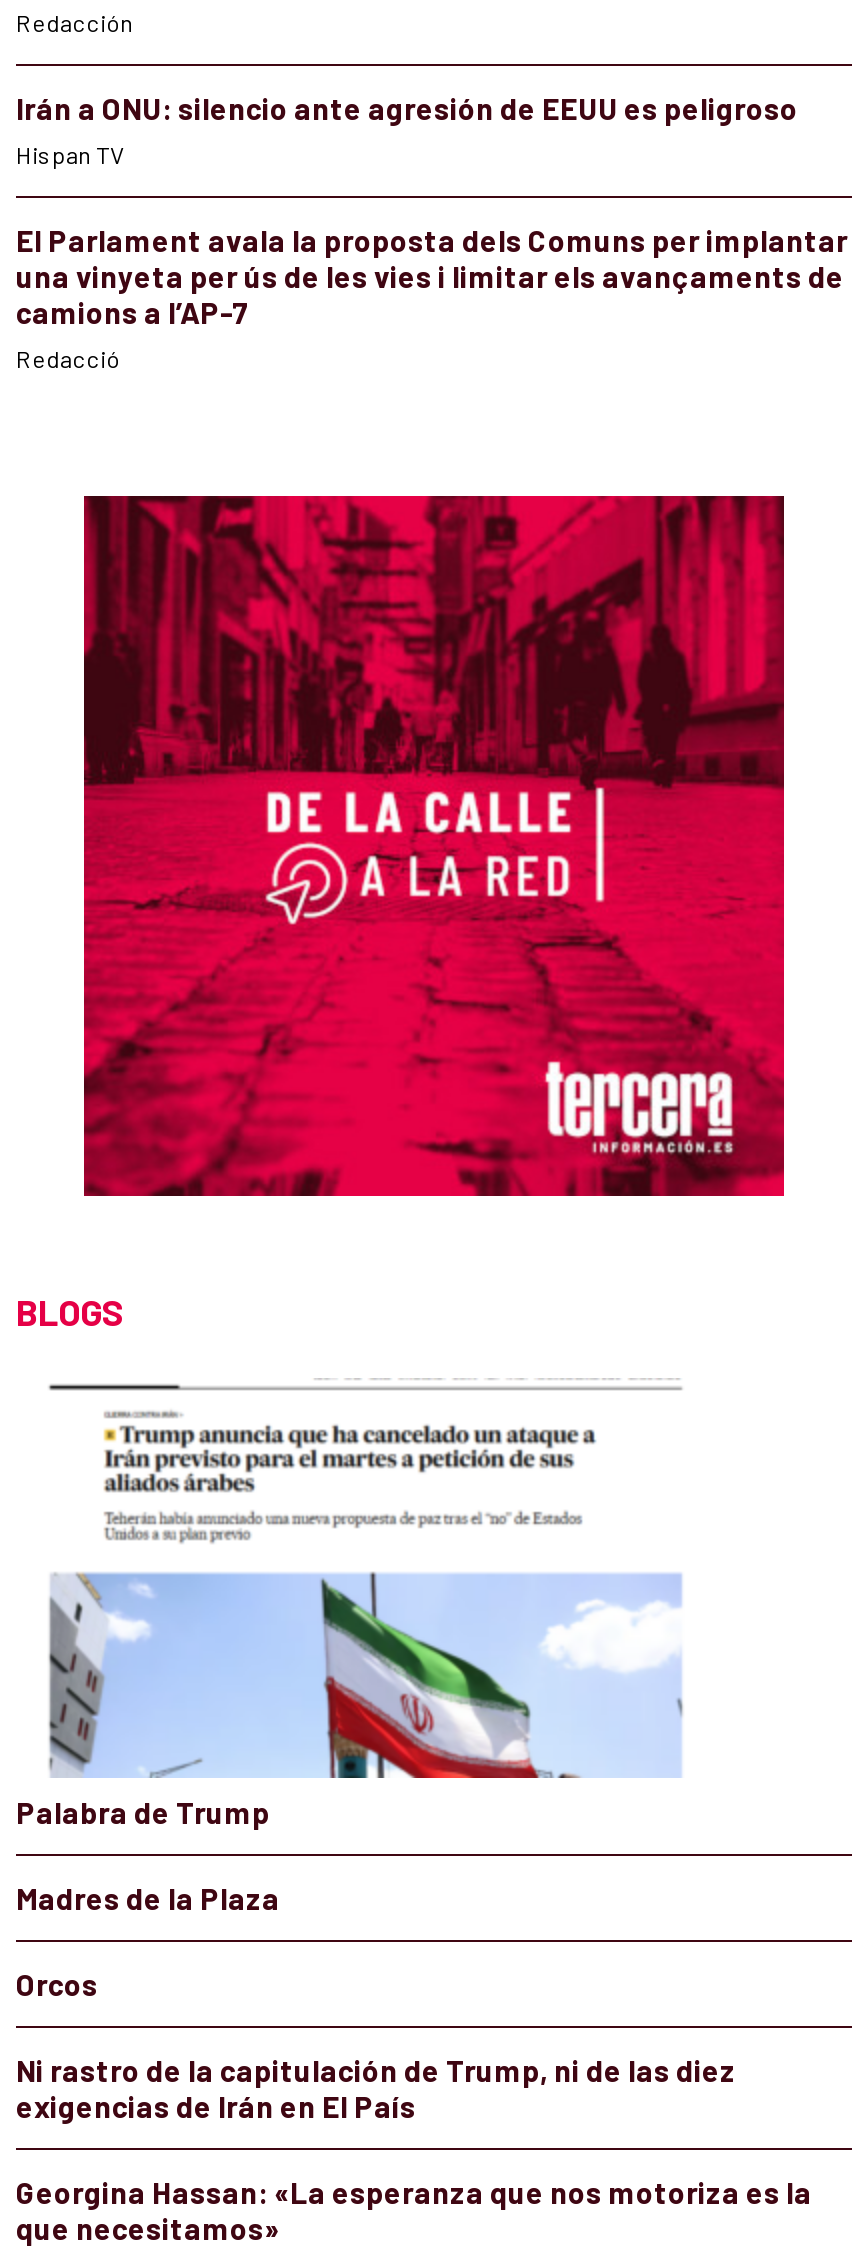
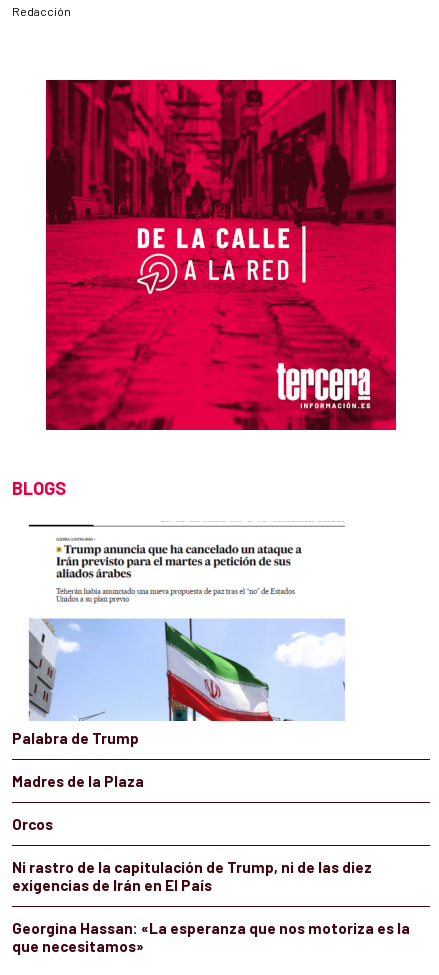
[16,90,848,372] Irán a ONU: silencio ante agresión de EEUU es peligroso | Hispan TV | El Parlament avala la proposta dels Comuns per implantar | una vinyeta per ús de les vies i limitar els avançaments de | camions a l’AP-7 | Redacció -> none

